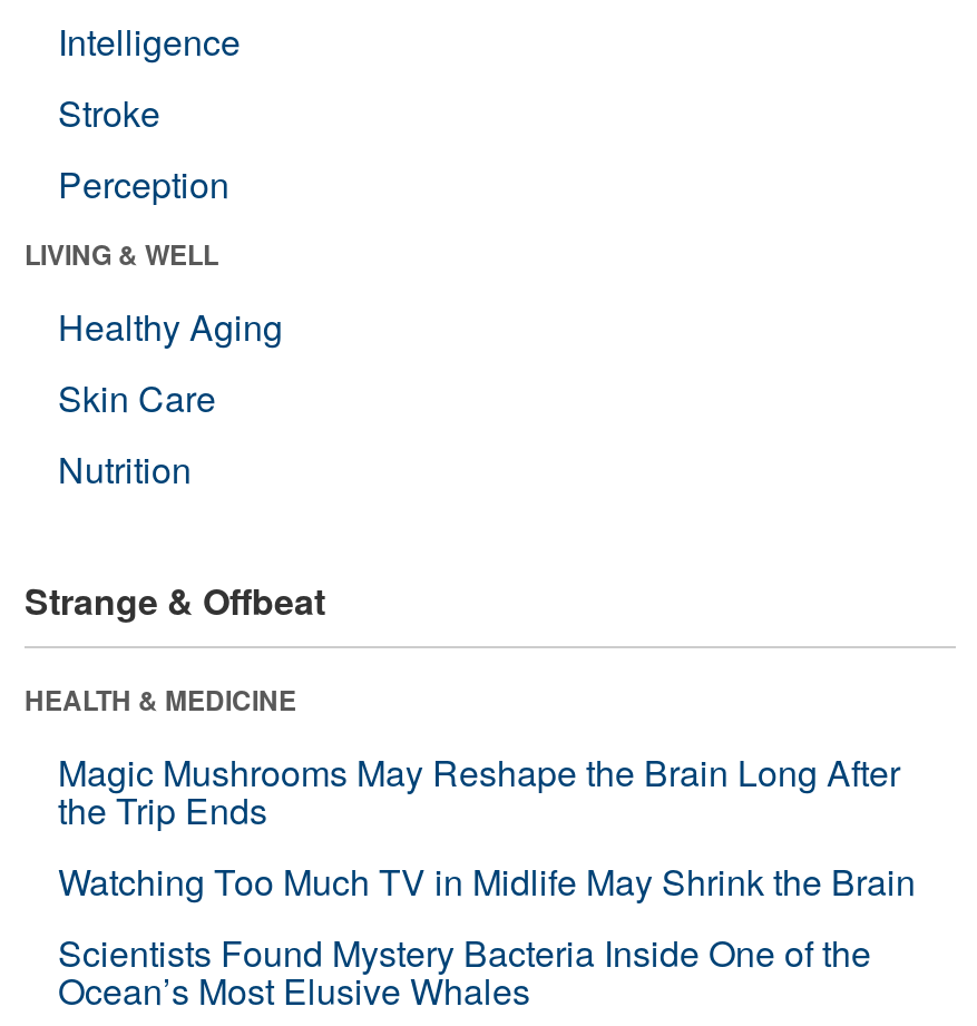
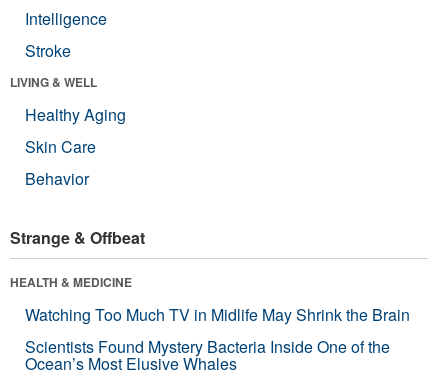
[58,158,229,209] Perception -> none
[58,443,192,494] Nutrition -> [25,167,89,190] Behavior
[58,746,900,835] Magic Mushrooms May Reshape the Brain Long After | the Trip Ends -> none

